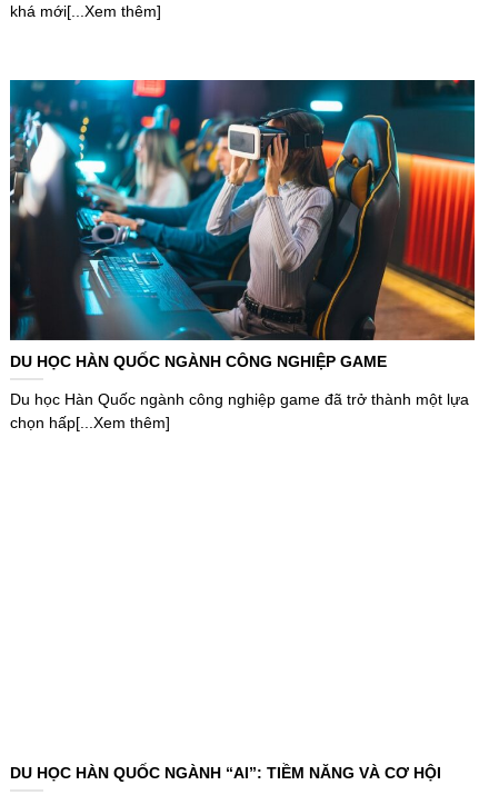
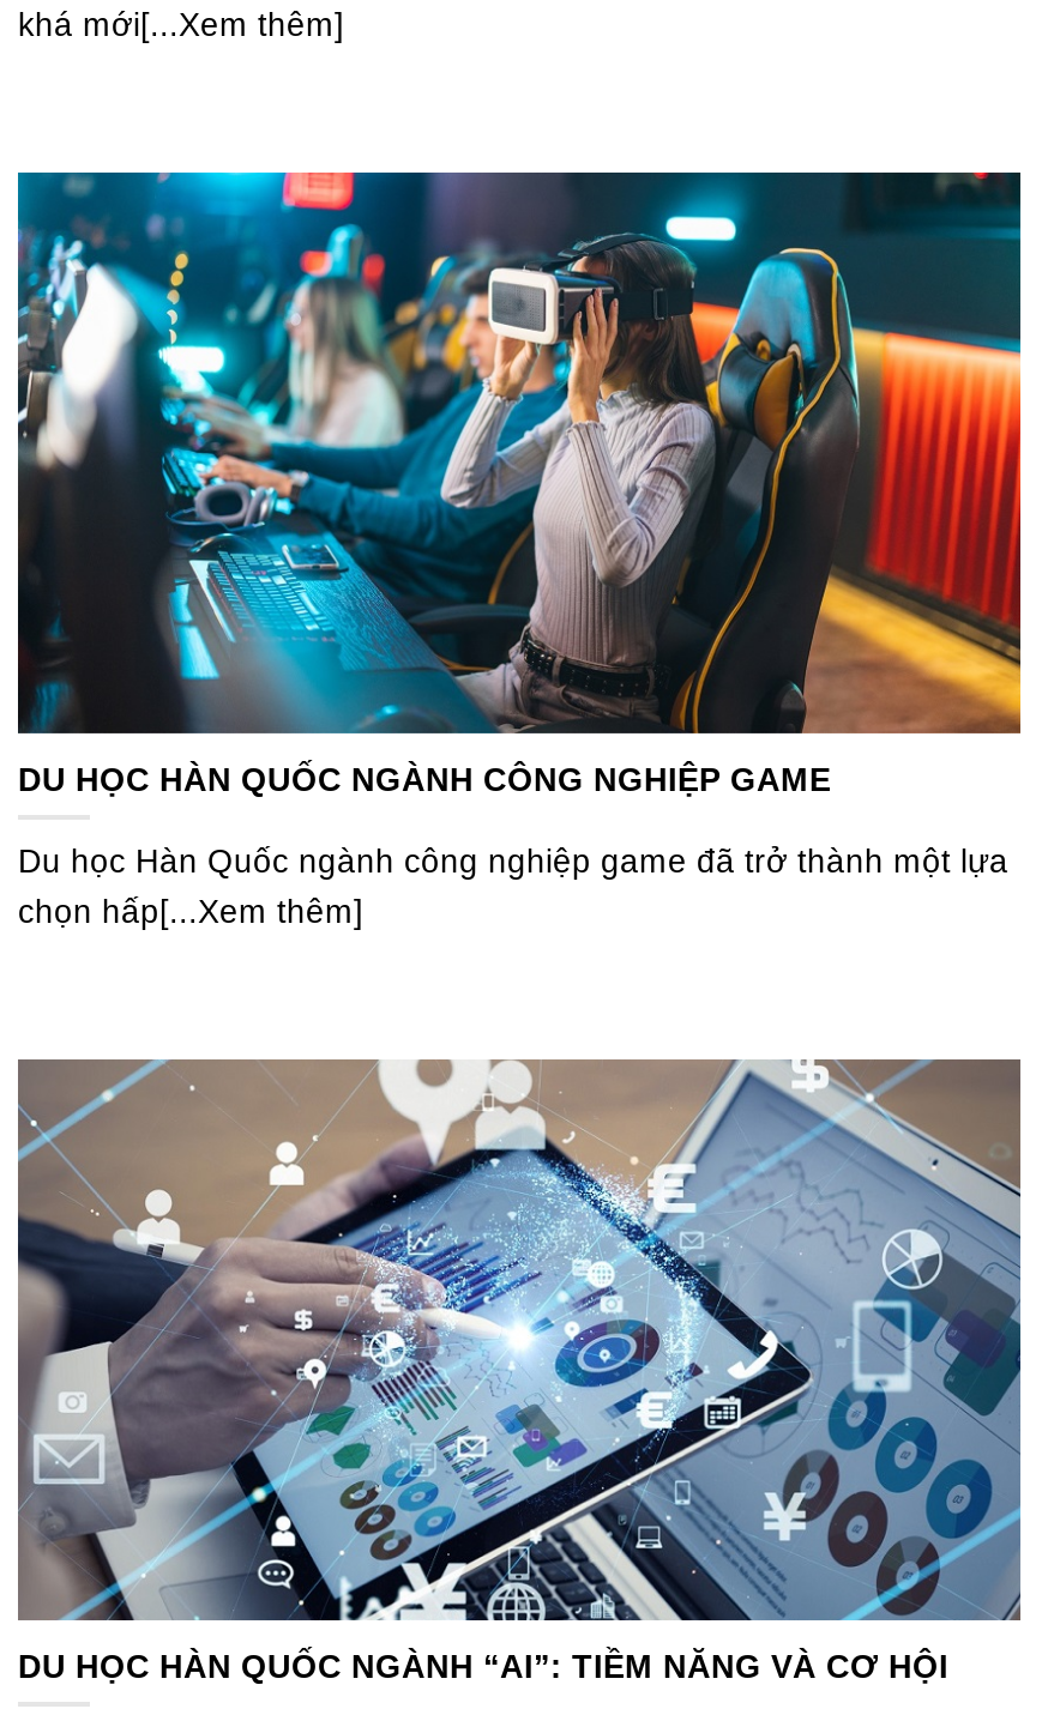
none -> [16,1057,1023,1623] [image]

